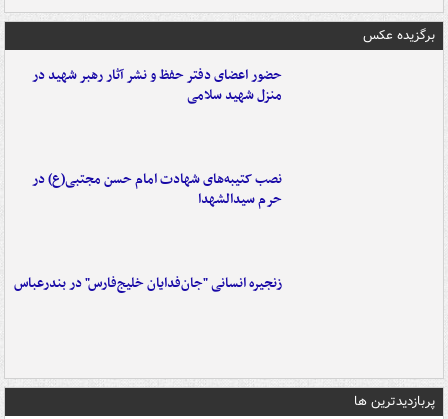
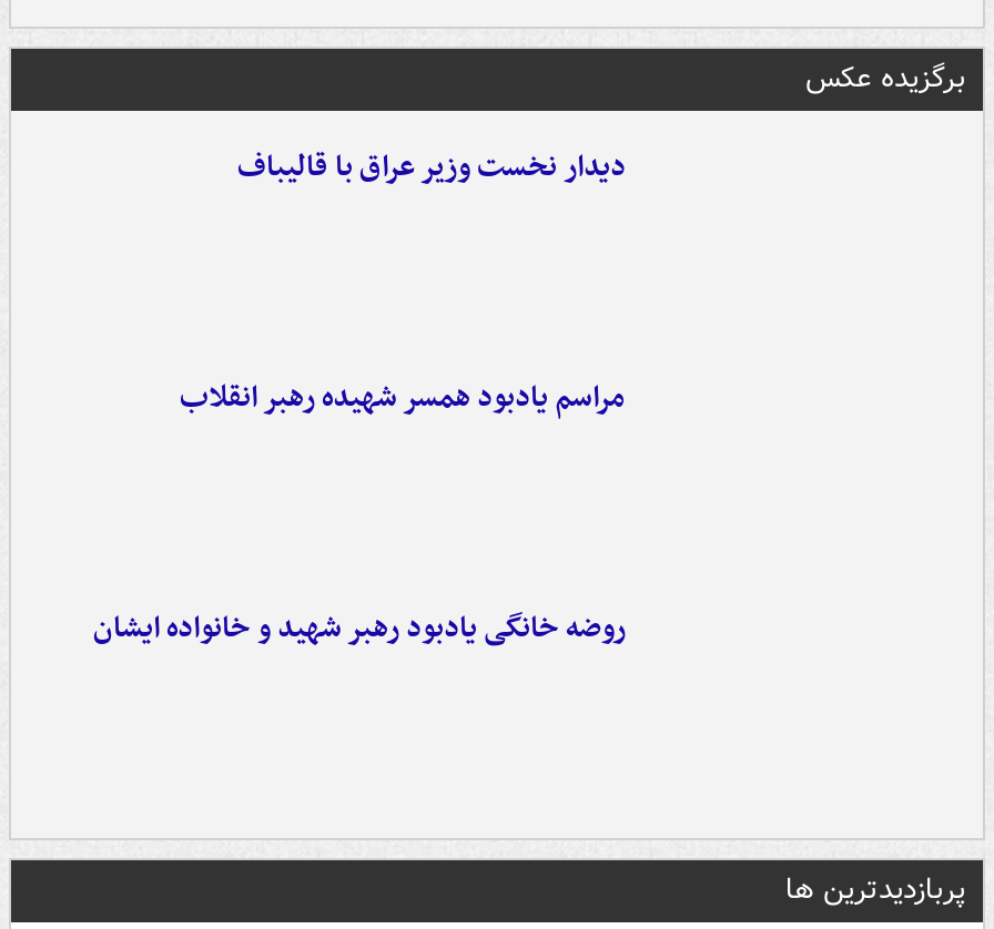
[32,64,282,107] حضور اعضای دفتر حفظ و نشر آثار رهبر شهید در | منزل شهید سلامی -> [237,142,626,193] دیدار نخست وزیر عراق با قالیباف
[32,168,282,211] نصب کتیبه‌های شهادت امام حسن مجتبی(ع) در | حرم سیدالشهدا -> [180,372,626,423] مراسم یادبود همسر شهیده رهبر انقلاب
[14,272,282,295] زنجیره انسانی "جان‌فدایان خلیج‌فارس" در بندرعباس -> [93,603,626,654] روضه خانگی یادبود رهبر شهید و خانواده ایشان

